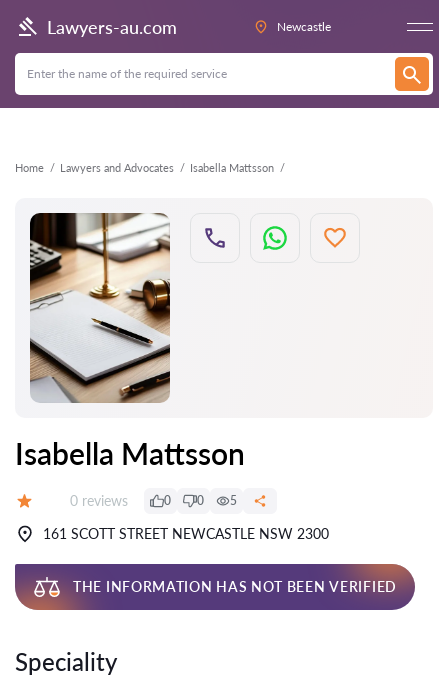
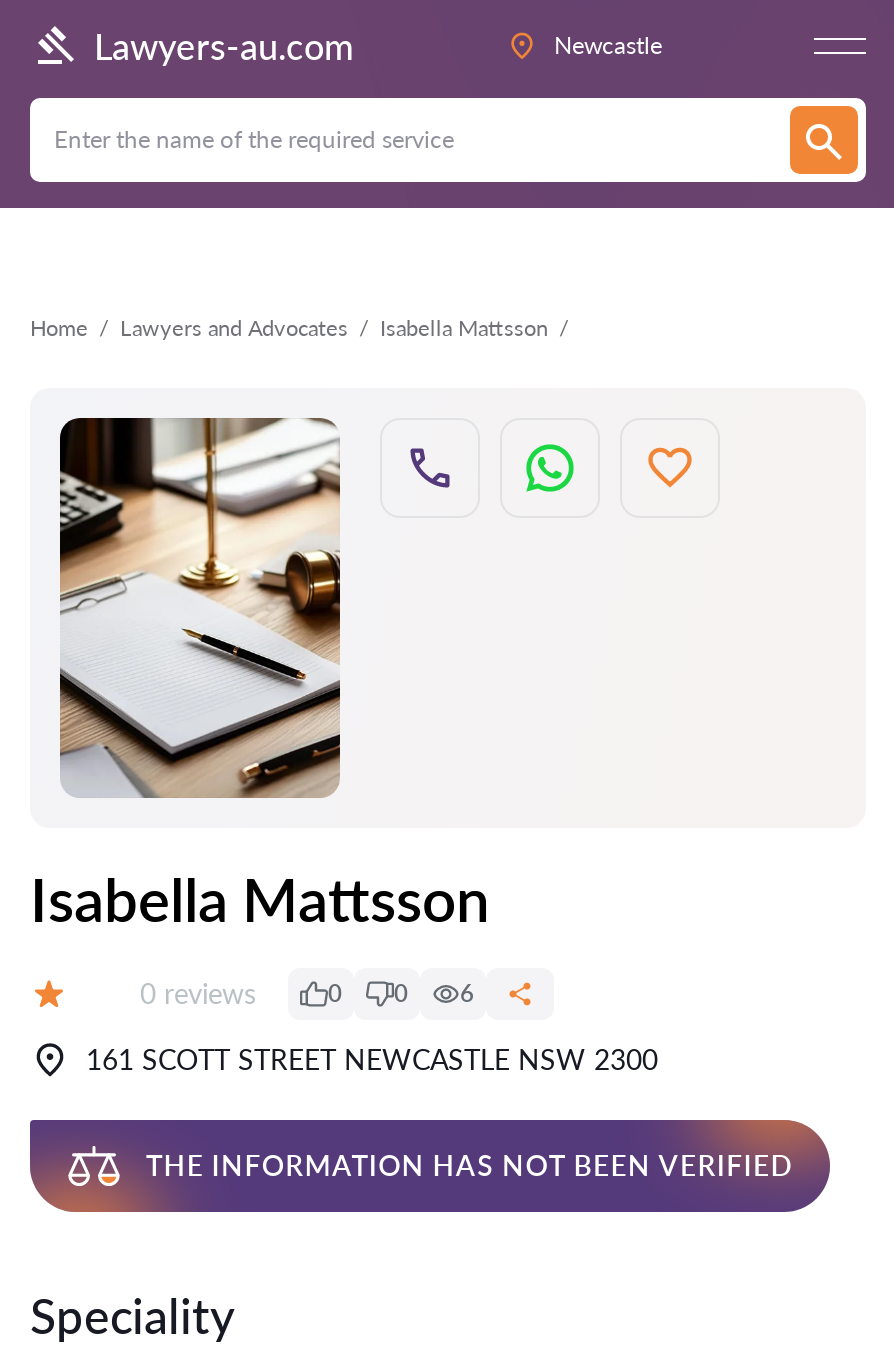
[230,493,237,508] 5 -> [460,978,474,1008] 6

